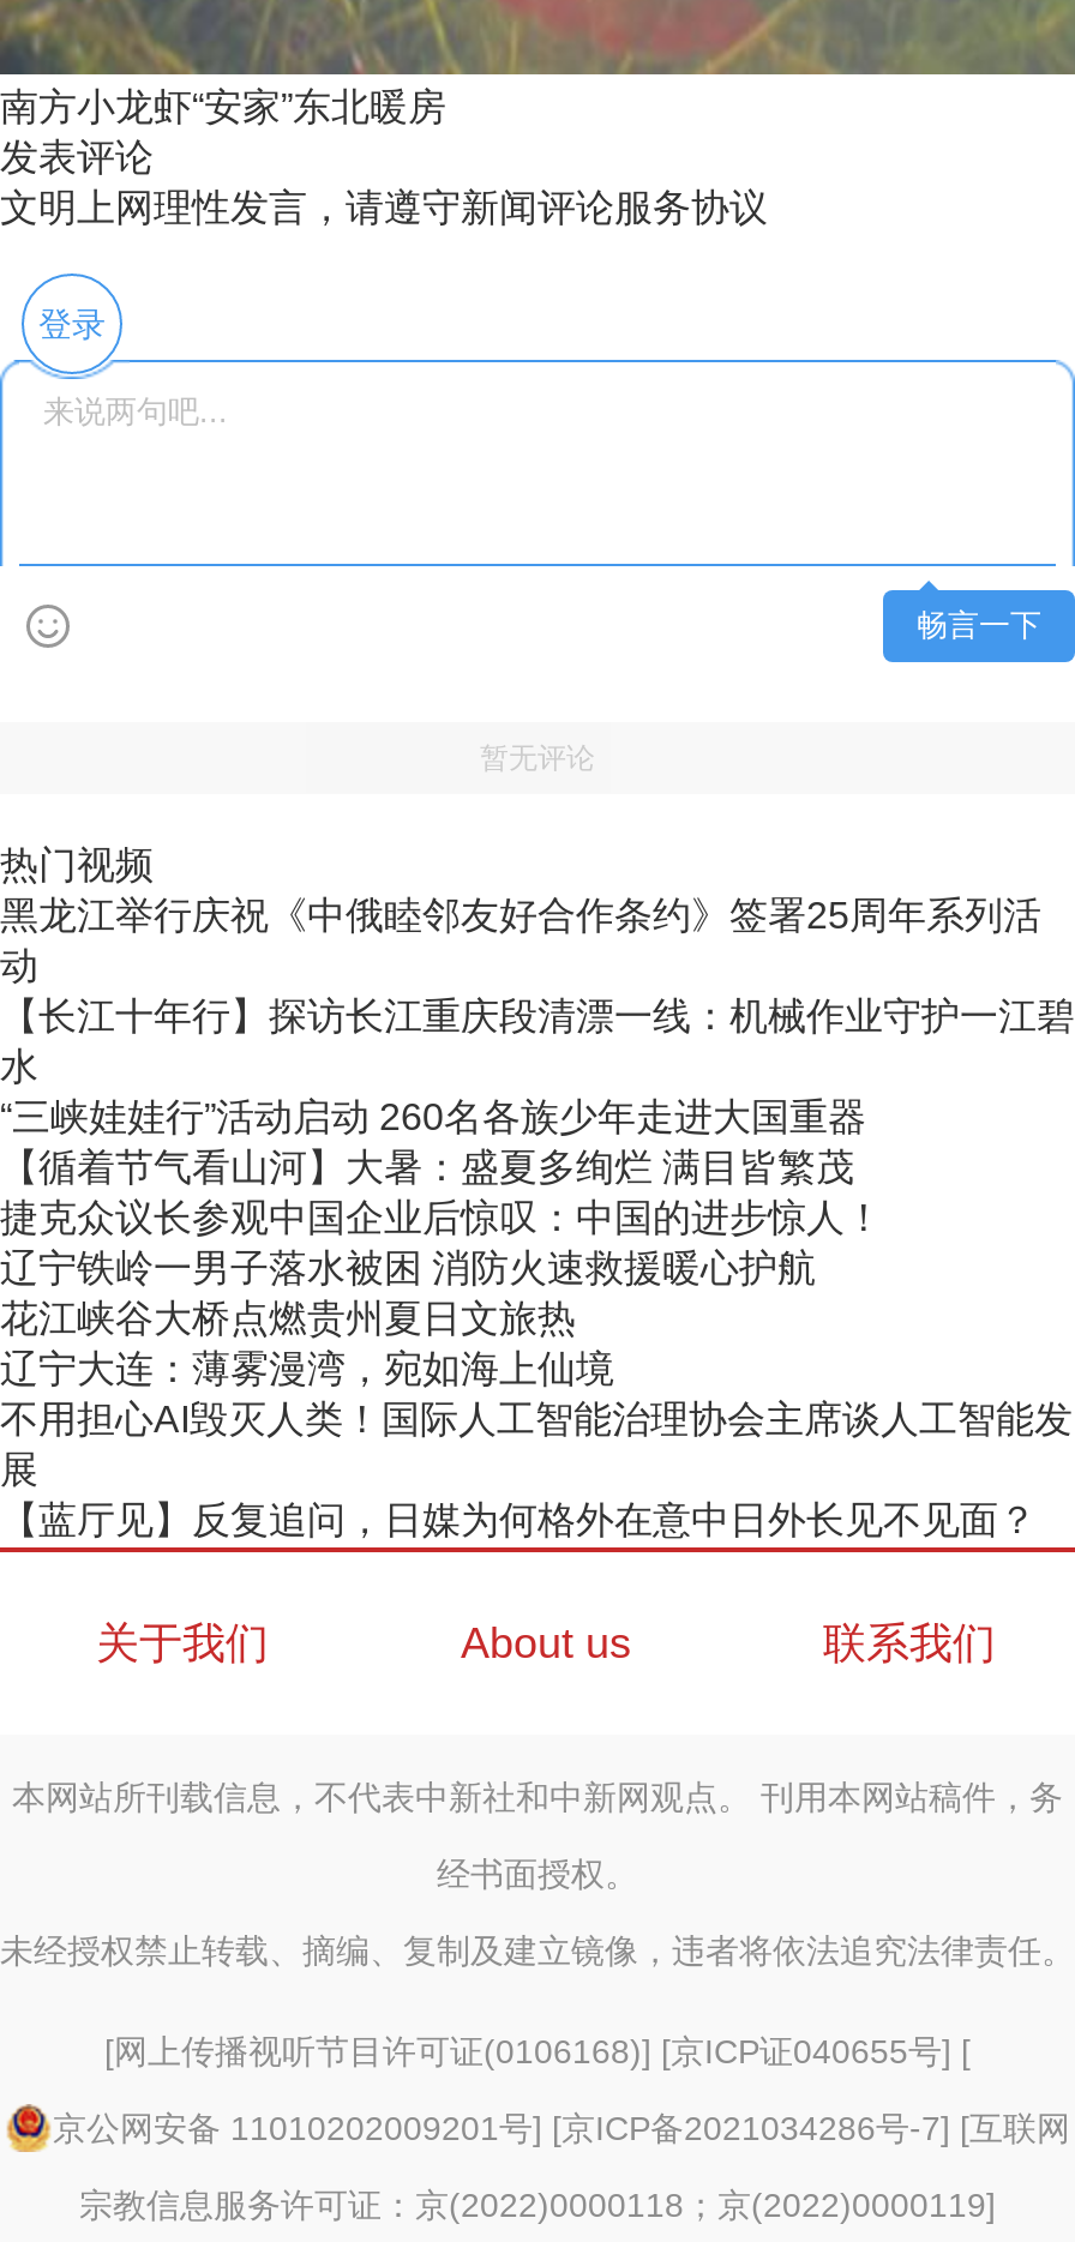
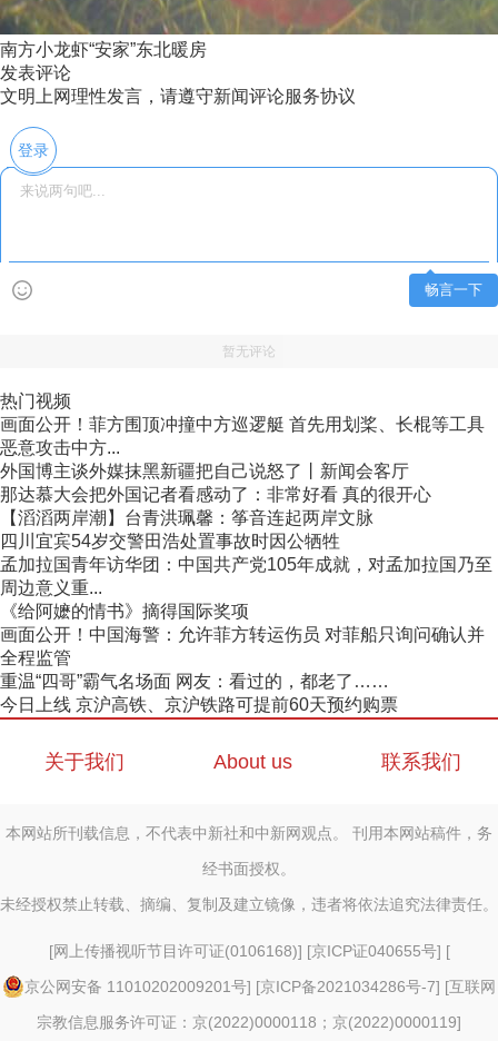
[0,895,1075,1540] 黑龙江举行庆祝《中俄睦邻友好合作条约》签署25周年系列活 | 动 | 【长江十年行】探访长江重庆段清漂一线：机械作业守护一江碧 | 水 | “三峡娃娃行”活动启动 260名各族少年走进大国重器 | 【循着节气看山河】大暑：盛夏多绚烂 满目皆繁茂 | 捷克众议长参观中国企业后惊叹：中国的进步惊人！ | 辽宁铁岭一男子落水被困 消防火速救援暖心护航 | 花江峡谷大桥点燃贵州夏日文旅热 | 辽宁大连：薄雾漫湾，宛如海上仙境 | 不用担心AI毁灭人类！国际人工智能治理协会主席谈人工智能发 | 展 | 【蓝厅见】反复追问，日媒为何格外在意中日外长见不见面？ -> [0,415,492,714] 画面公开！菲方围顶冲撞中方巡逻艇 首先用划桨、长棍等工具 | 恶意攻击中方... | 外国博主谈外媒抹黑新疆把自己说怒了丨新闻会客厅 | 那达慕大会把外国记者看感动了：非常好看 真的很开心 | 【滔滔两岸潮】台青洪珮馨：筝音连起两岸文脉 | 四川宜宾54岁交警田浩处置事故时因公牺牲 | 孟加拉国青年访华团：中国共产党105年成就，对孟加拉国乃至 | 周边意义重... | 《给阿嬷的情书》摘得国际奖项 | 画面公开！中国海警：允许菲方转运伤员 对菲船只询问确认并 | 全程监管 | 重温“四哥”霸气名场面 网友：看过的，都老了…… | 今日上线 京沪高铁、京沪铁路可提前60天预约购票

